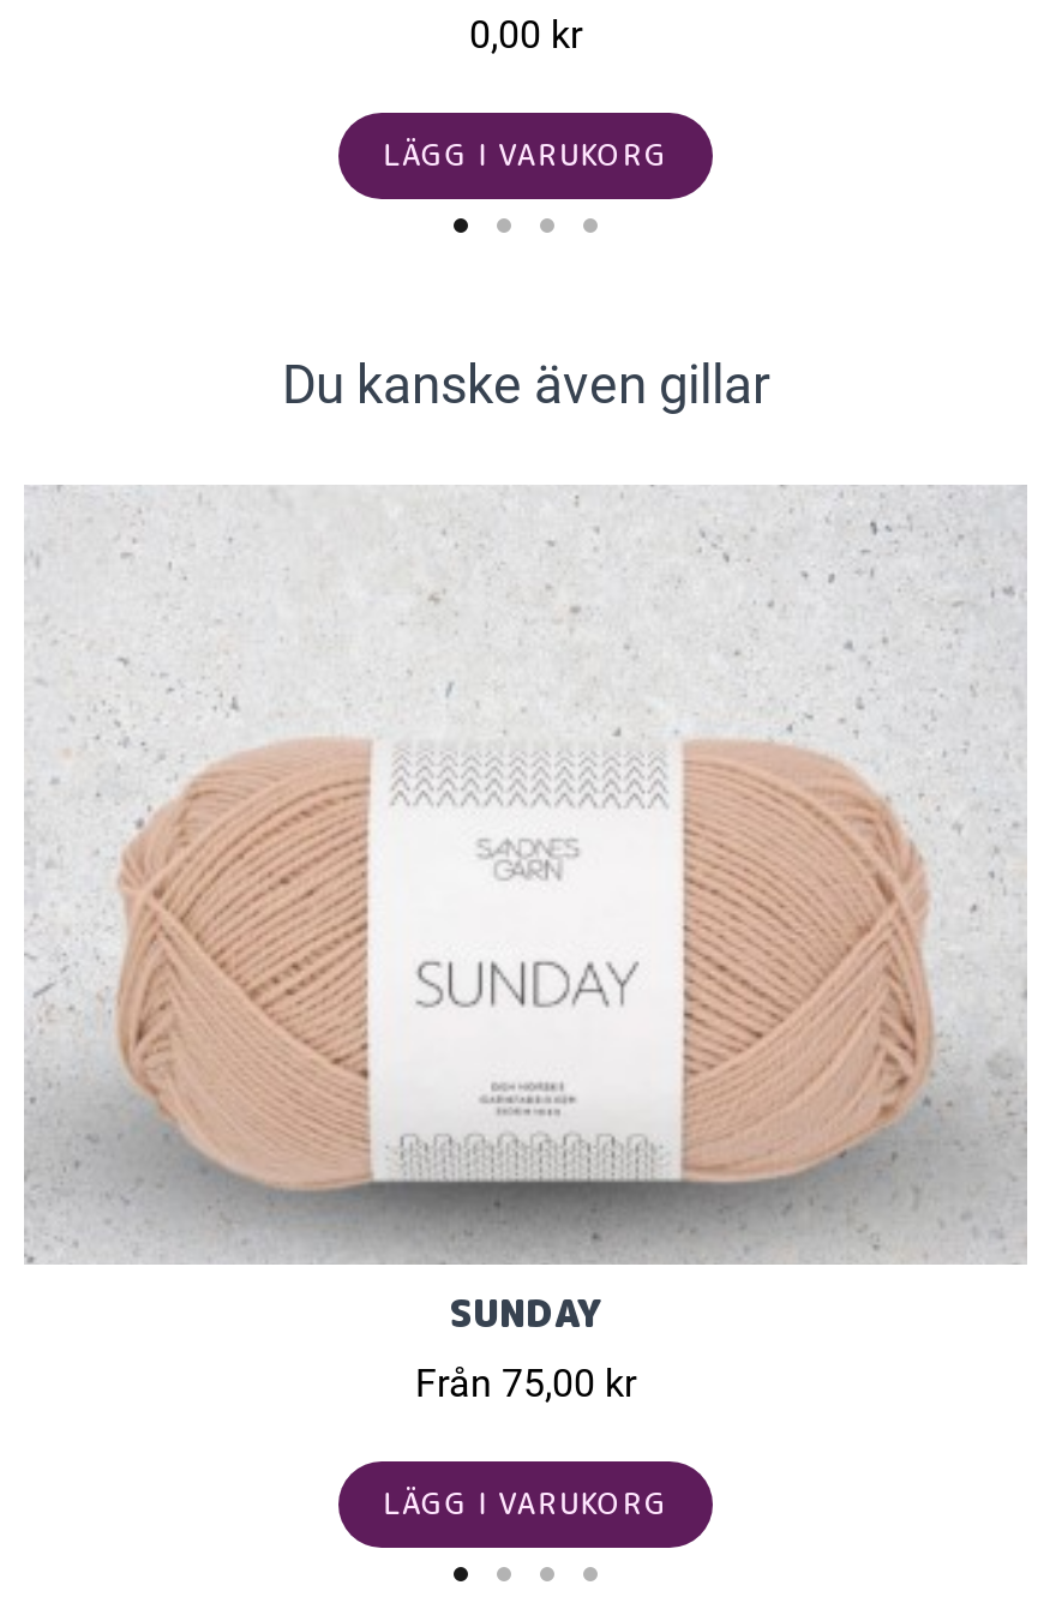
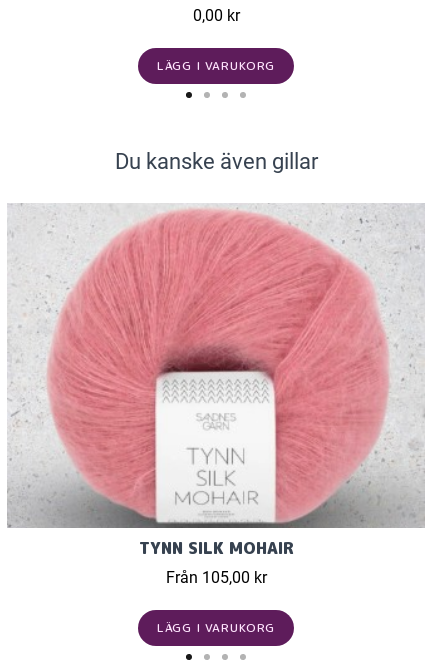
[70,502,977,1406] [image] | SUNDAY | Från 75,00 kr -> [25,209,405,587] [image] | TYNN SILK MOHAIR | Från 105,00 kr

